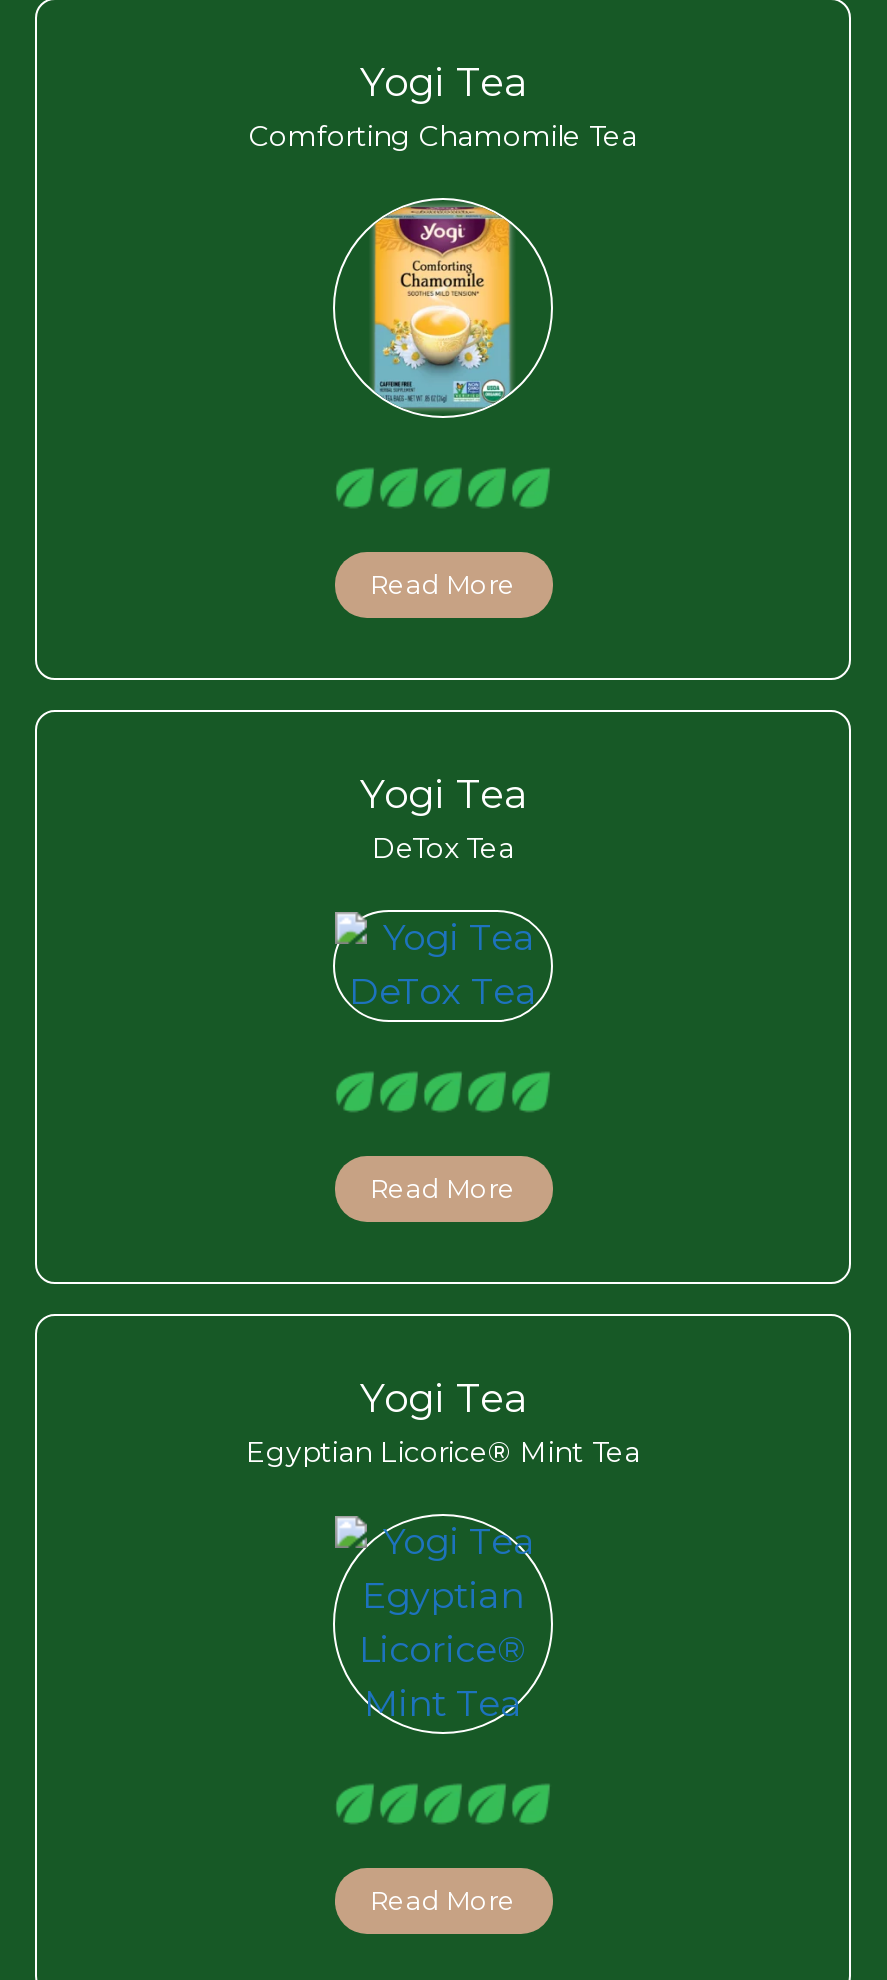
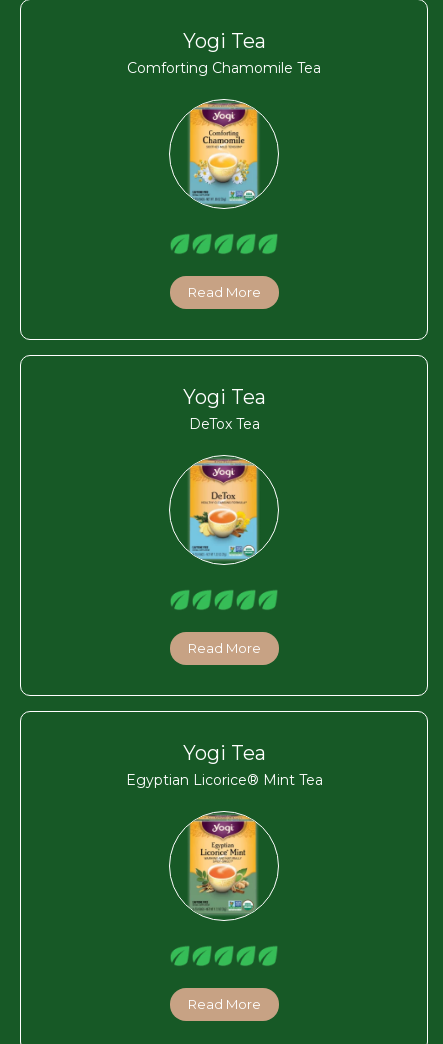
[331,908,555,1024] [image] -> [168,455,280,565] [image]
[333,1514,533,1724] [image] -> [170,812,268,916] [image]

